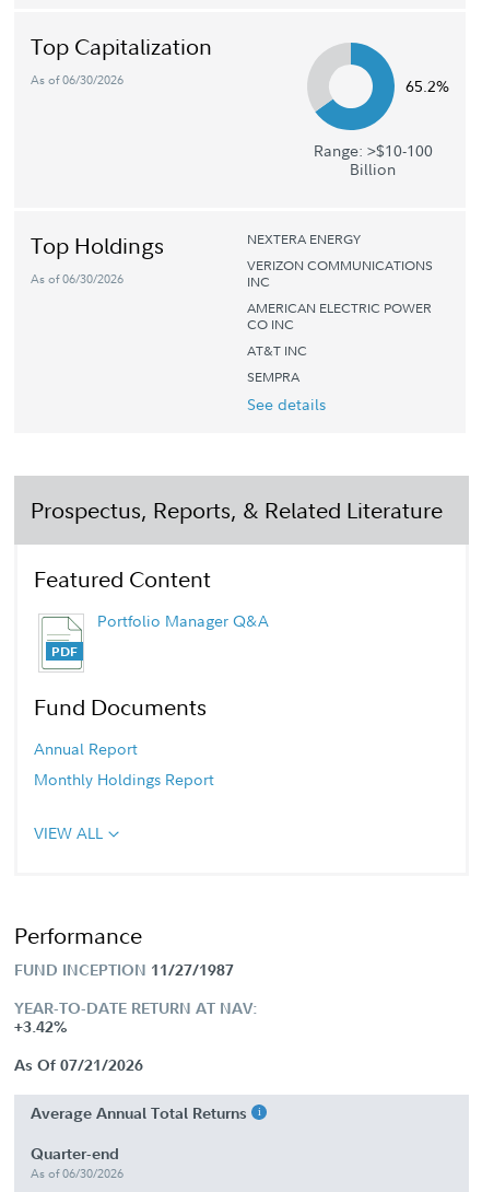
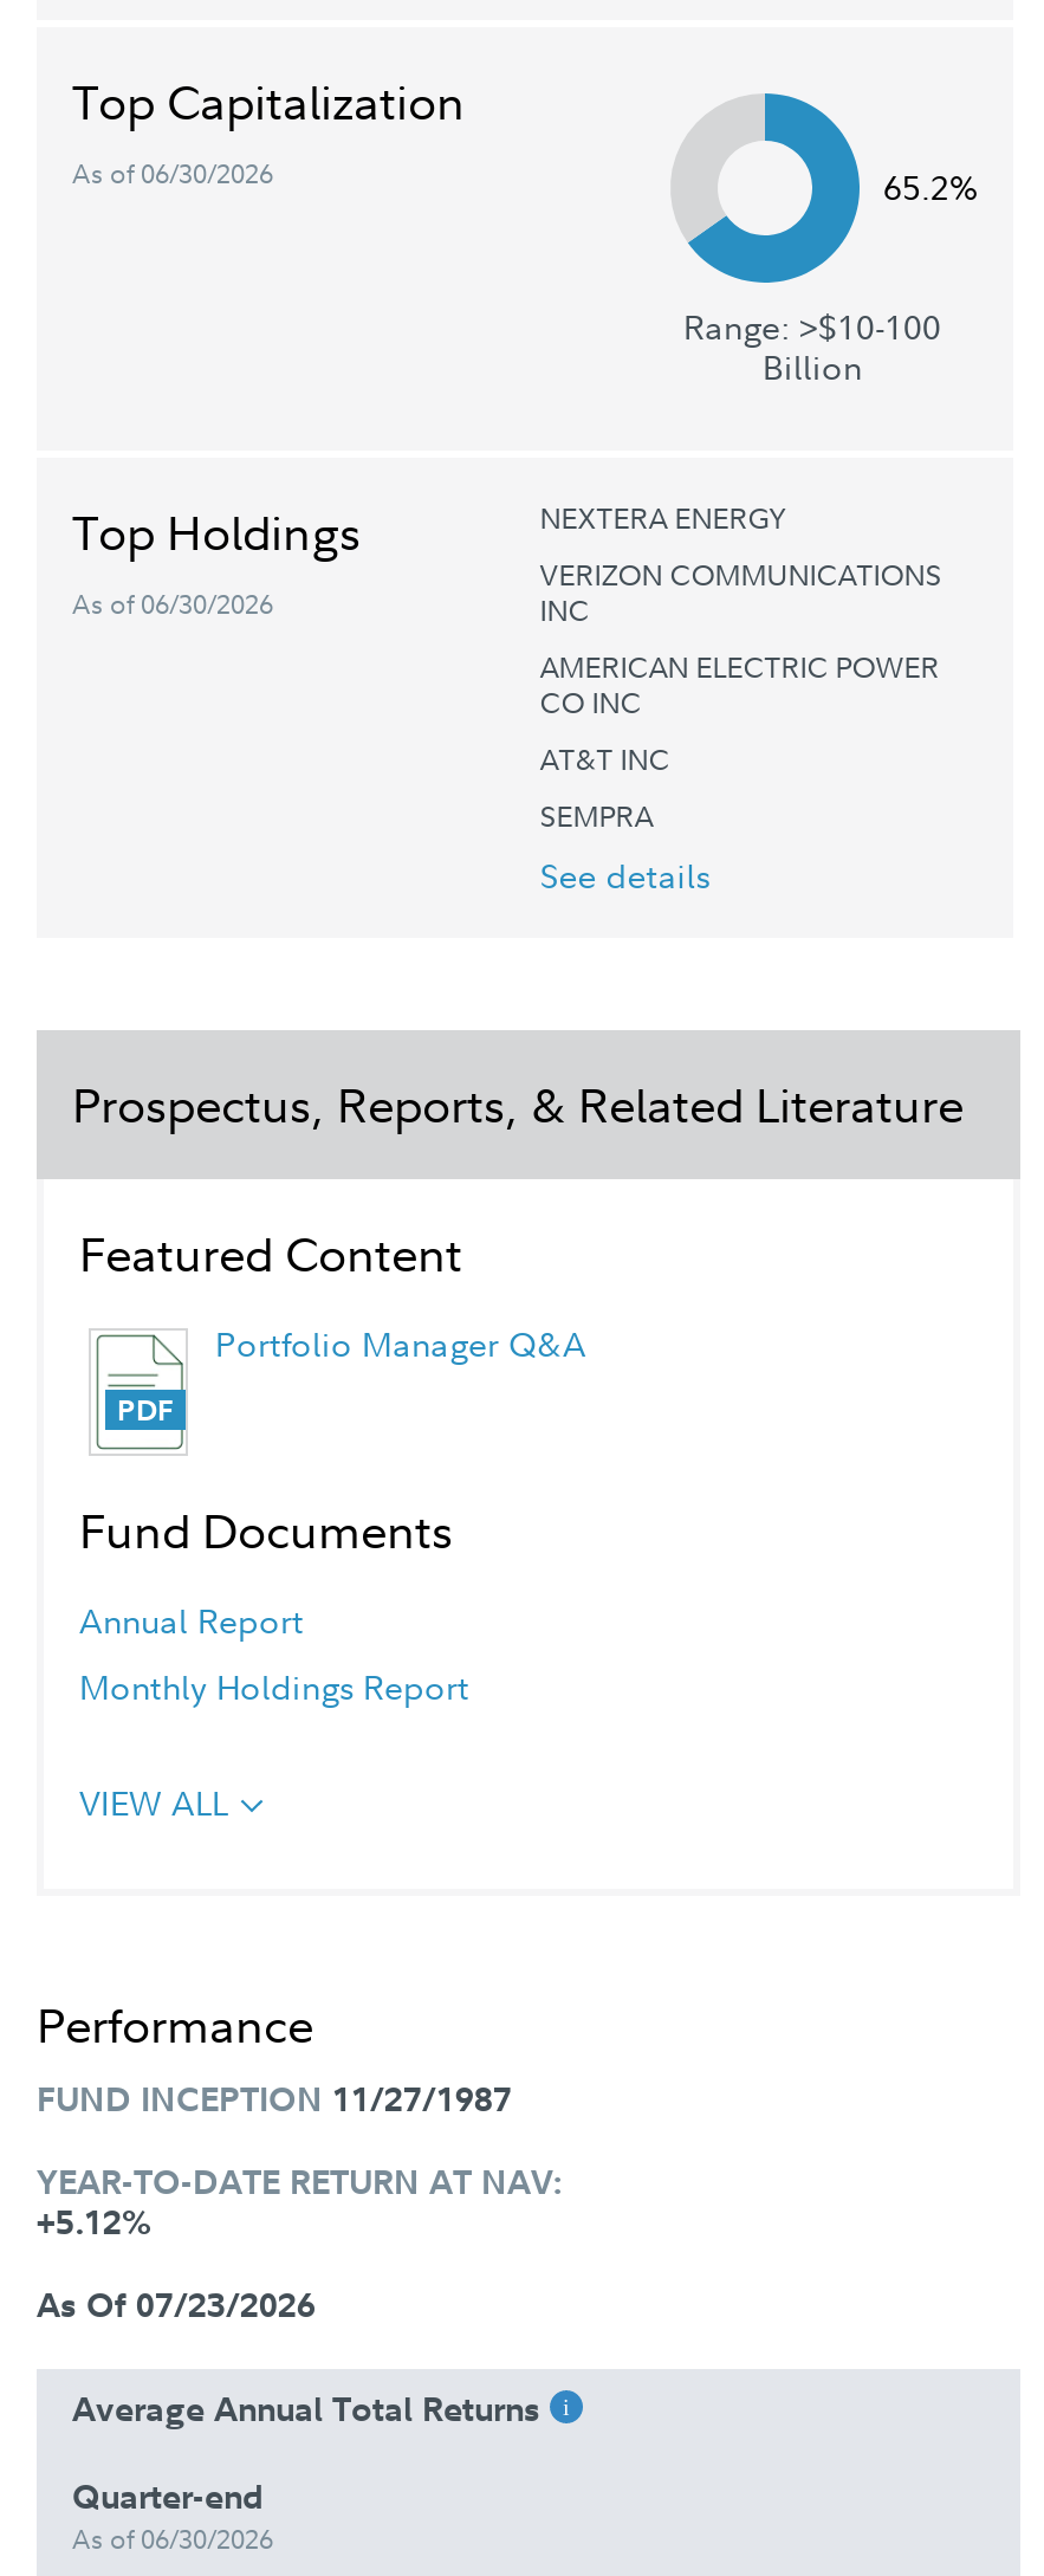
[14,1016,68,1036] +3.42% -> [37,2200,153,2242] +5.12%
[14,1055,143,1074] As Of 07/21/2026 -> [37,2283,316,2325] As Of 07/23/2026

